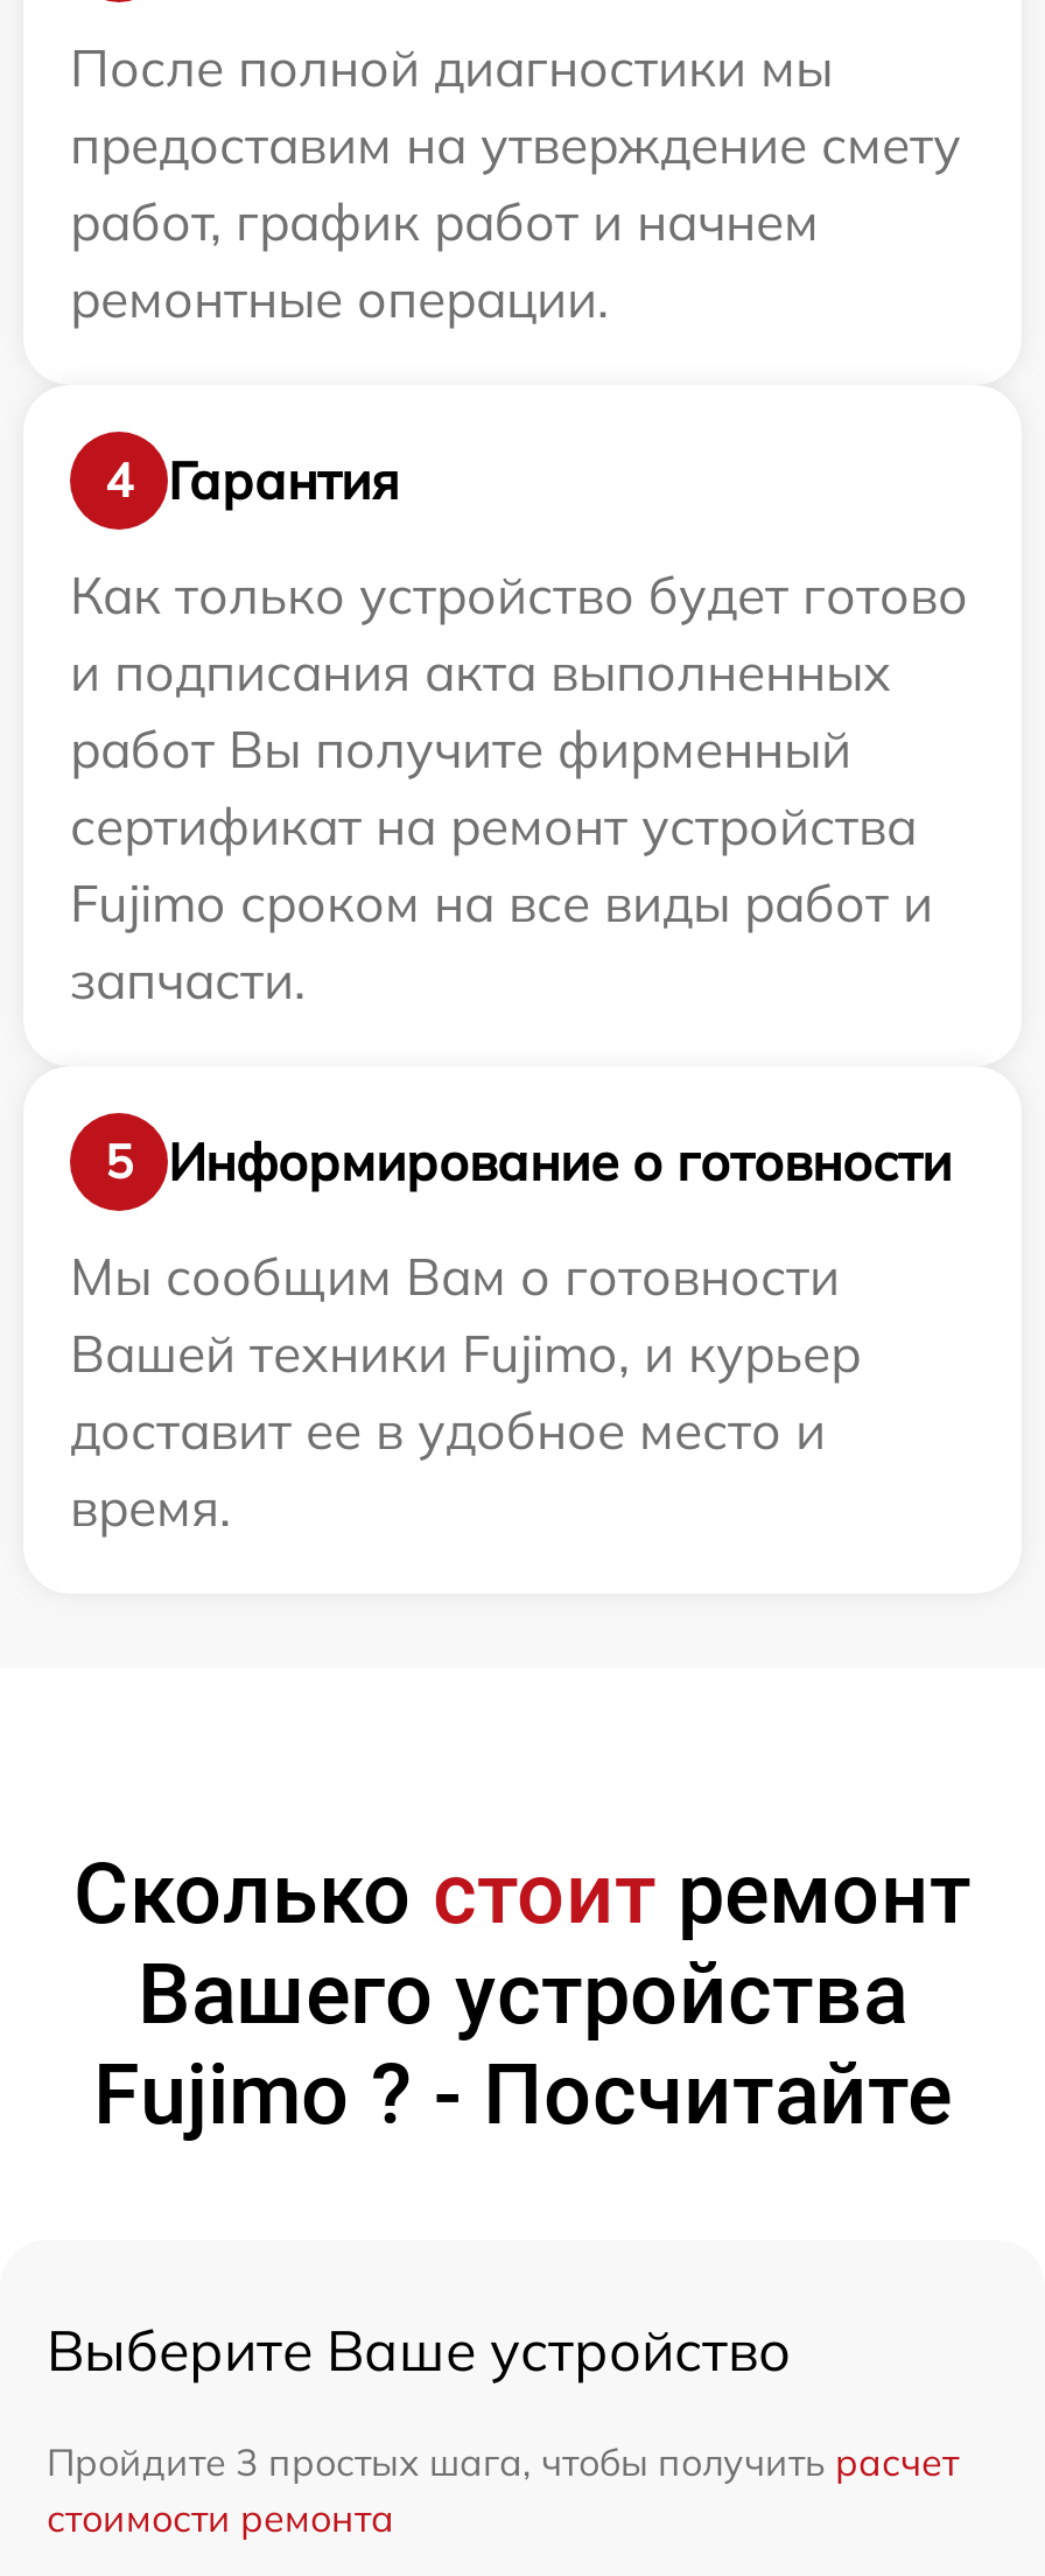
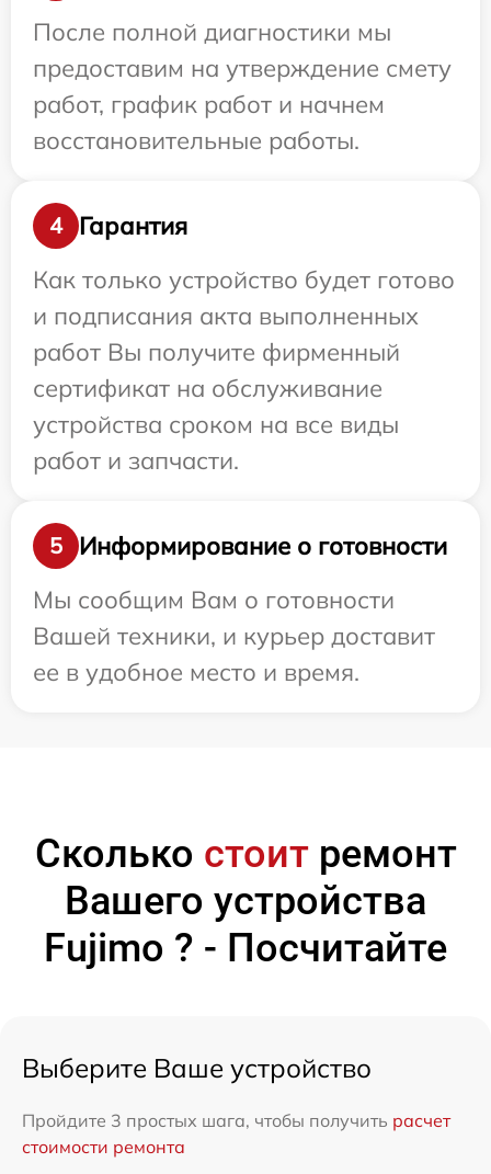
[70,267,609,332] ремонтные операции. -> [33,125,359,156] восстановительные работы.
[70,794,933,1013] сертификат на ремонт устройства | Fujimo сроком на все виды работ и | запчасти. -> [33,373,399,476] сертификат на обслуживание | устройства сроком на все виды | работ и запчасти.
[70,1321,861,1541] Вашей техники Fujimo, и курьер | доставит ее в удобное место и | время. -> [33,621,435,688] Вашей техники, и курьер доставит | ее в удобное место и время.

